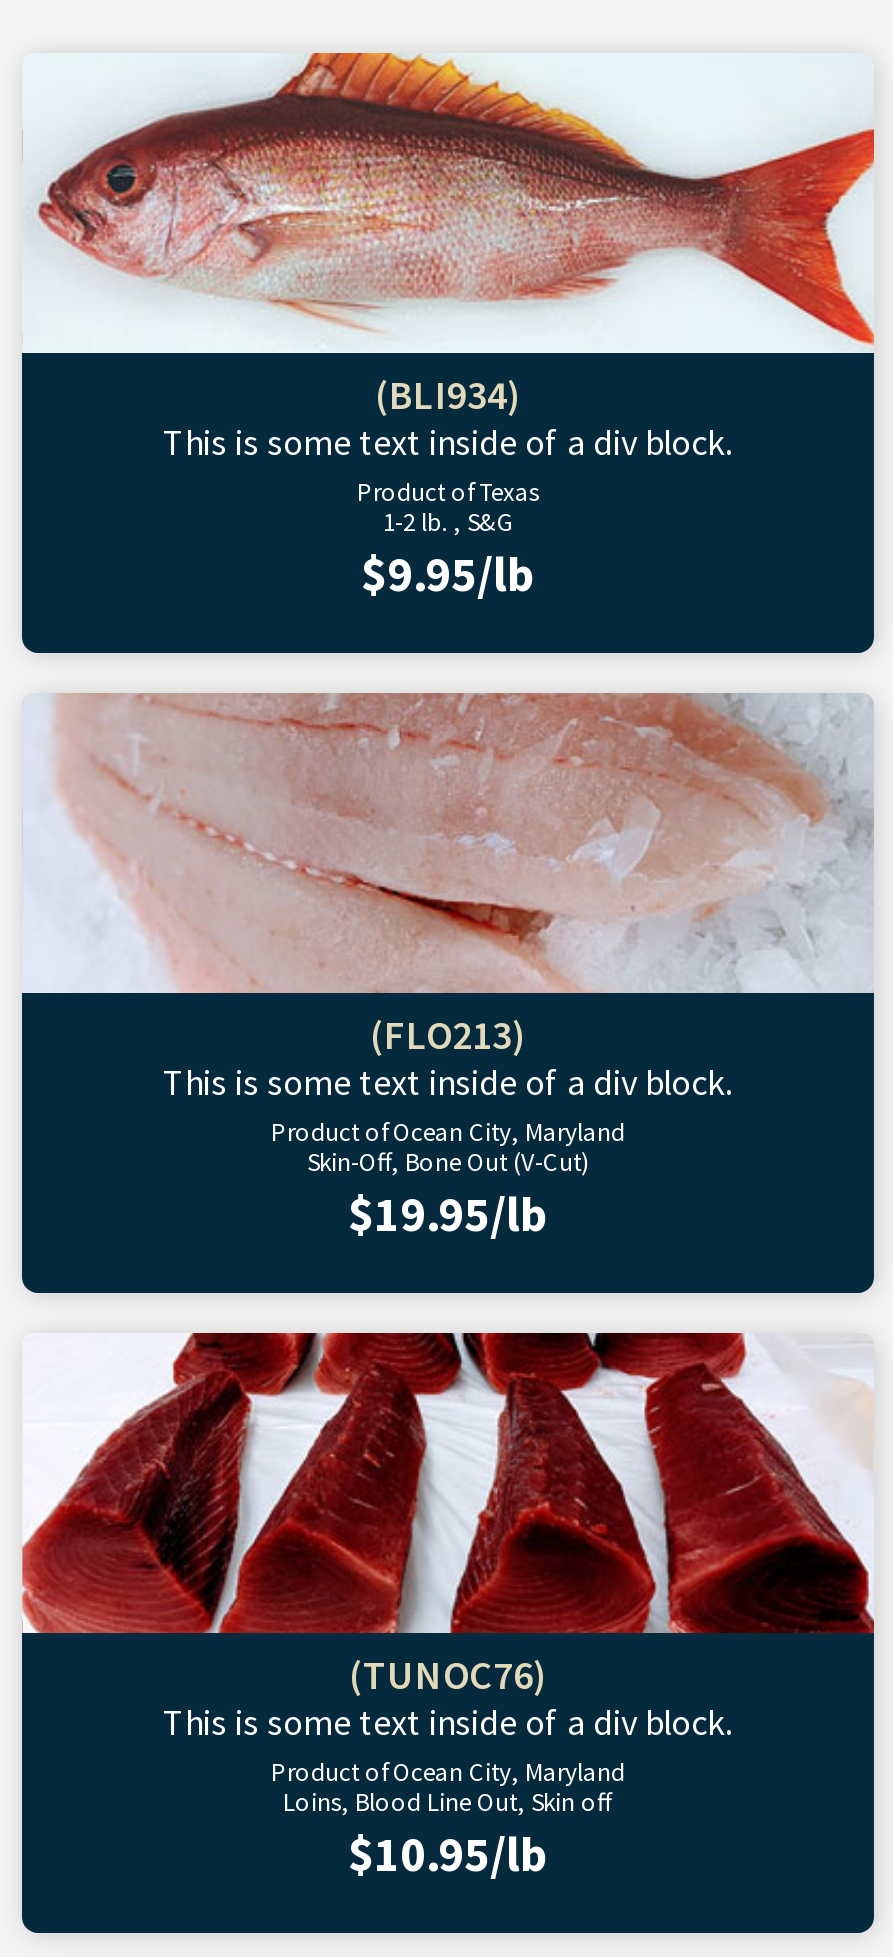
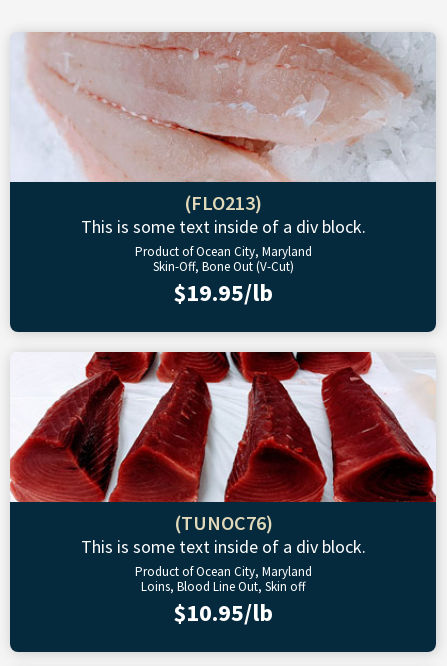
[36,53,876,605] [image] | (BLI934) | This is some text inside of a div block. | Product of Texas | 1-2 lb. , S&G | $9.95/lb -> none

